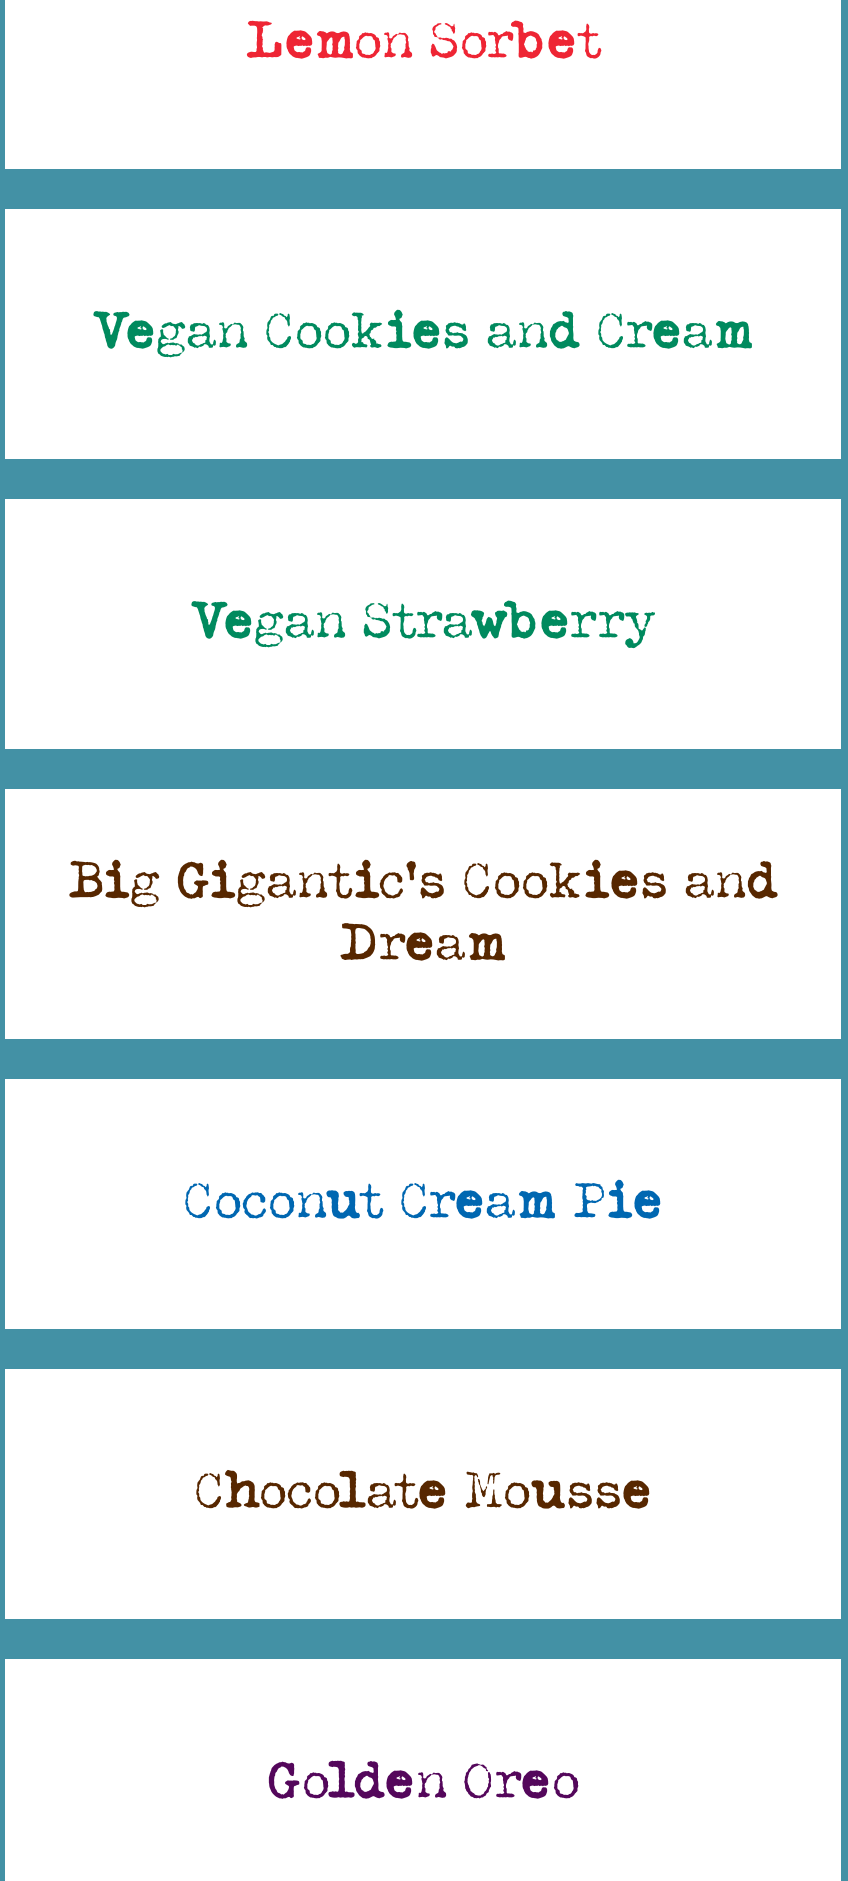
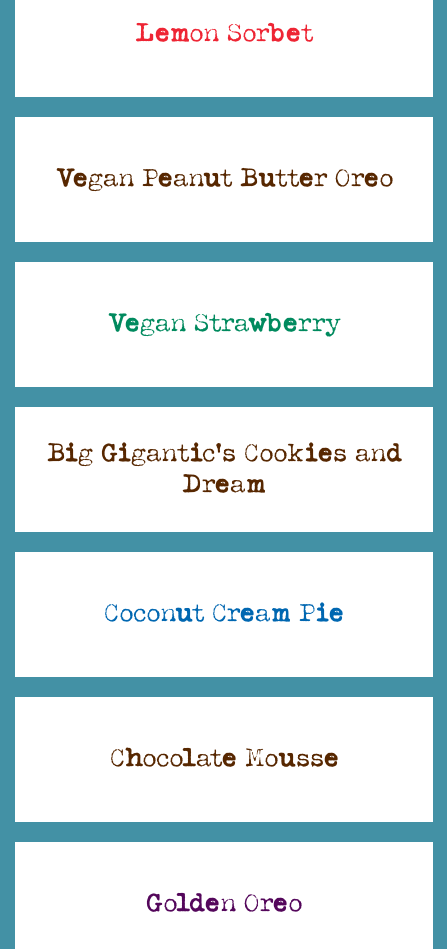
[92,305,754,361] Vegan Cookies and Cream -> [55,165,392,193] Vegan Peanut Butter Oreo

